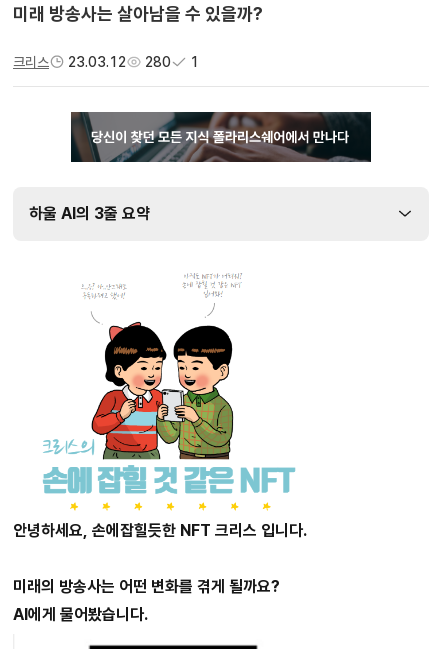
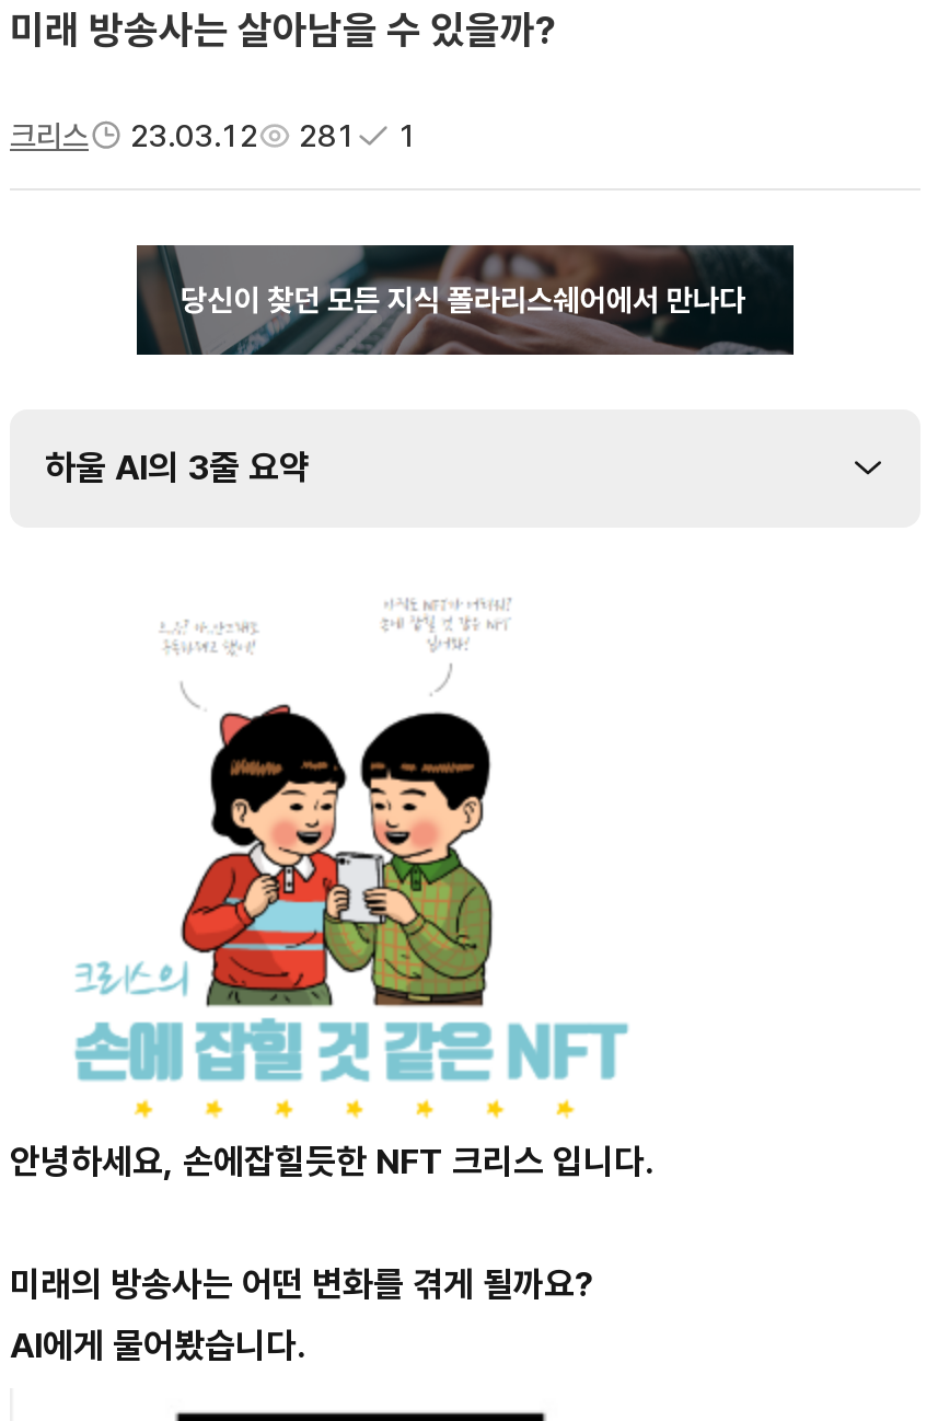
[13,54,199,70] 크리스 23.03.12 280 1 -> [10,118,417,153] 크리스 23.03.12 281 1

